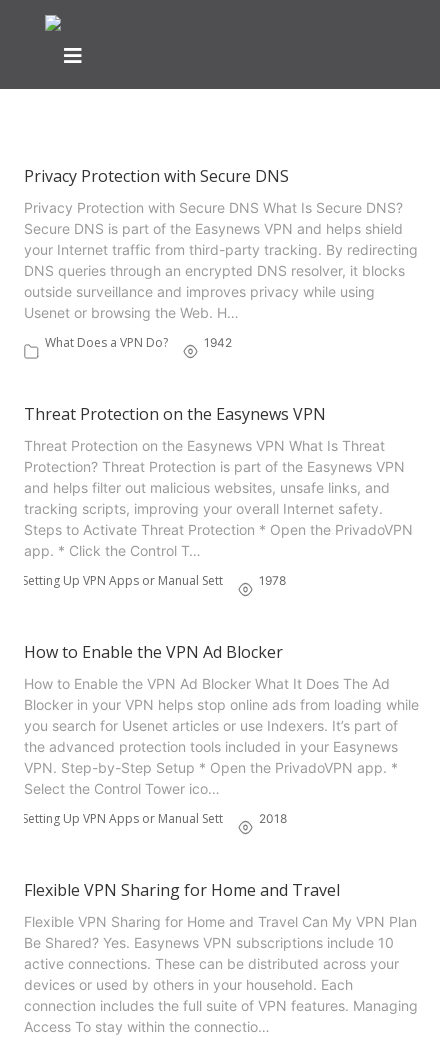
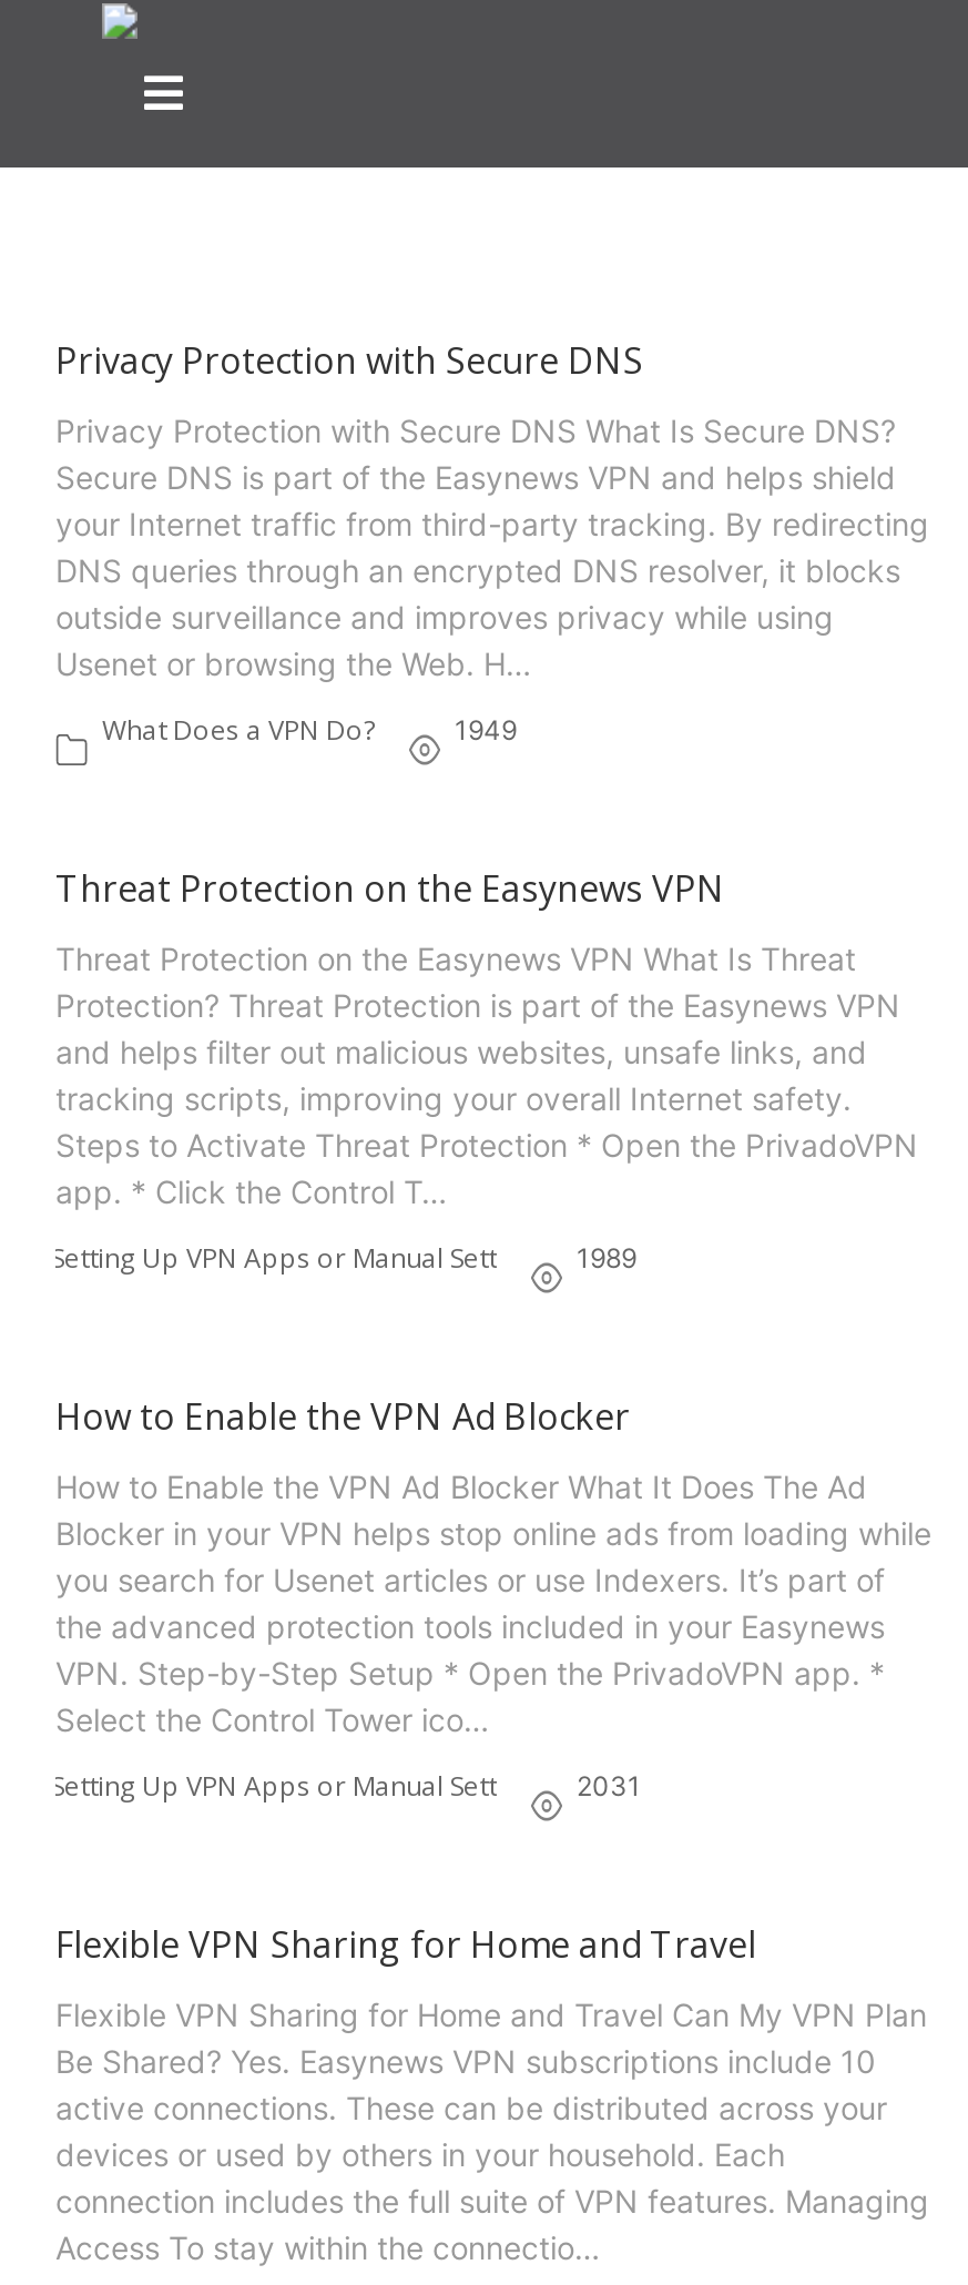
[204,335,232,350] 1942 -> [455,713,517,747] 1949
[259,573,286,588] 1978 -> [577,1241,636,1274] 1989
[259,811,287,826] 2018 -> [577,1769,641,1802] 2031

